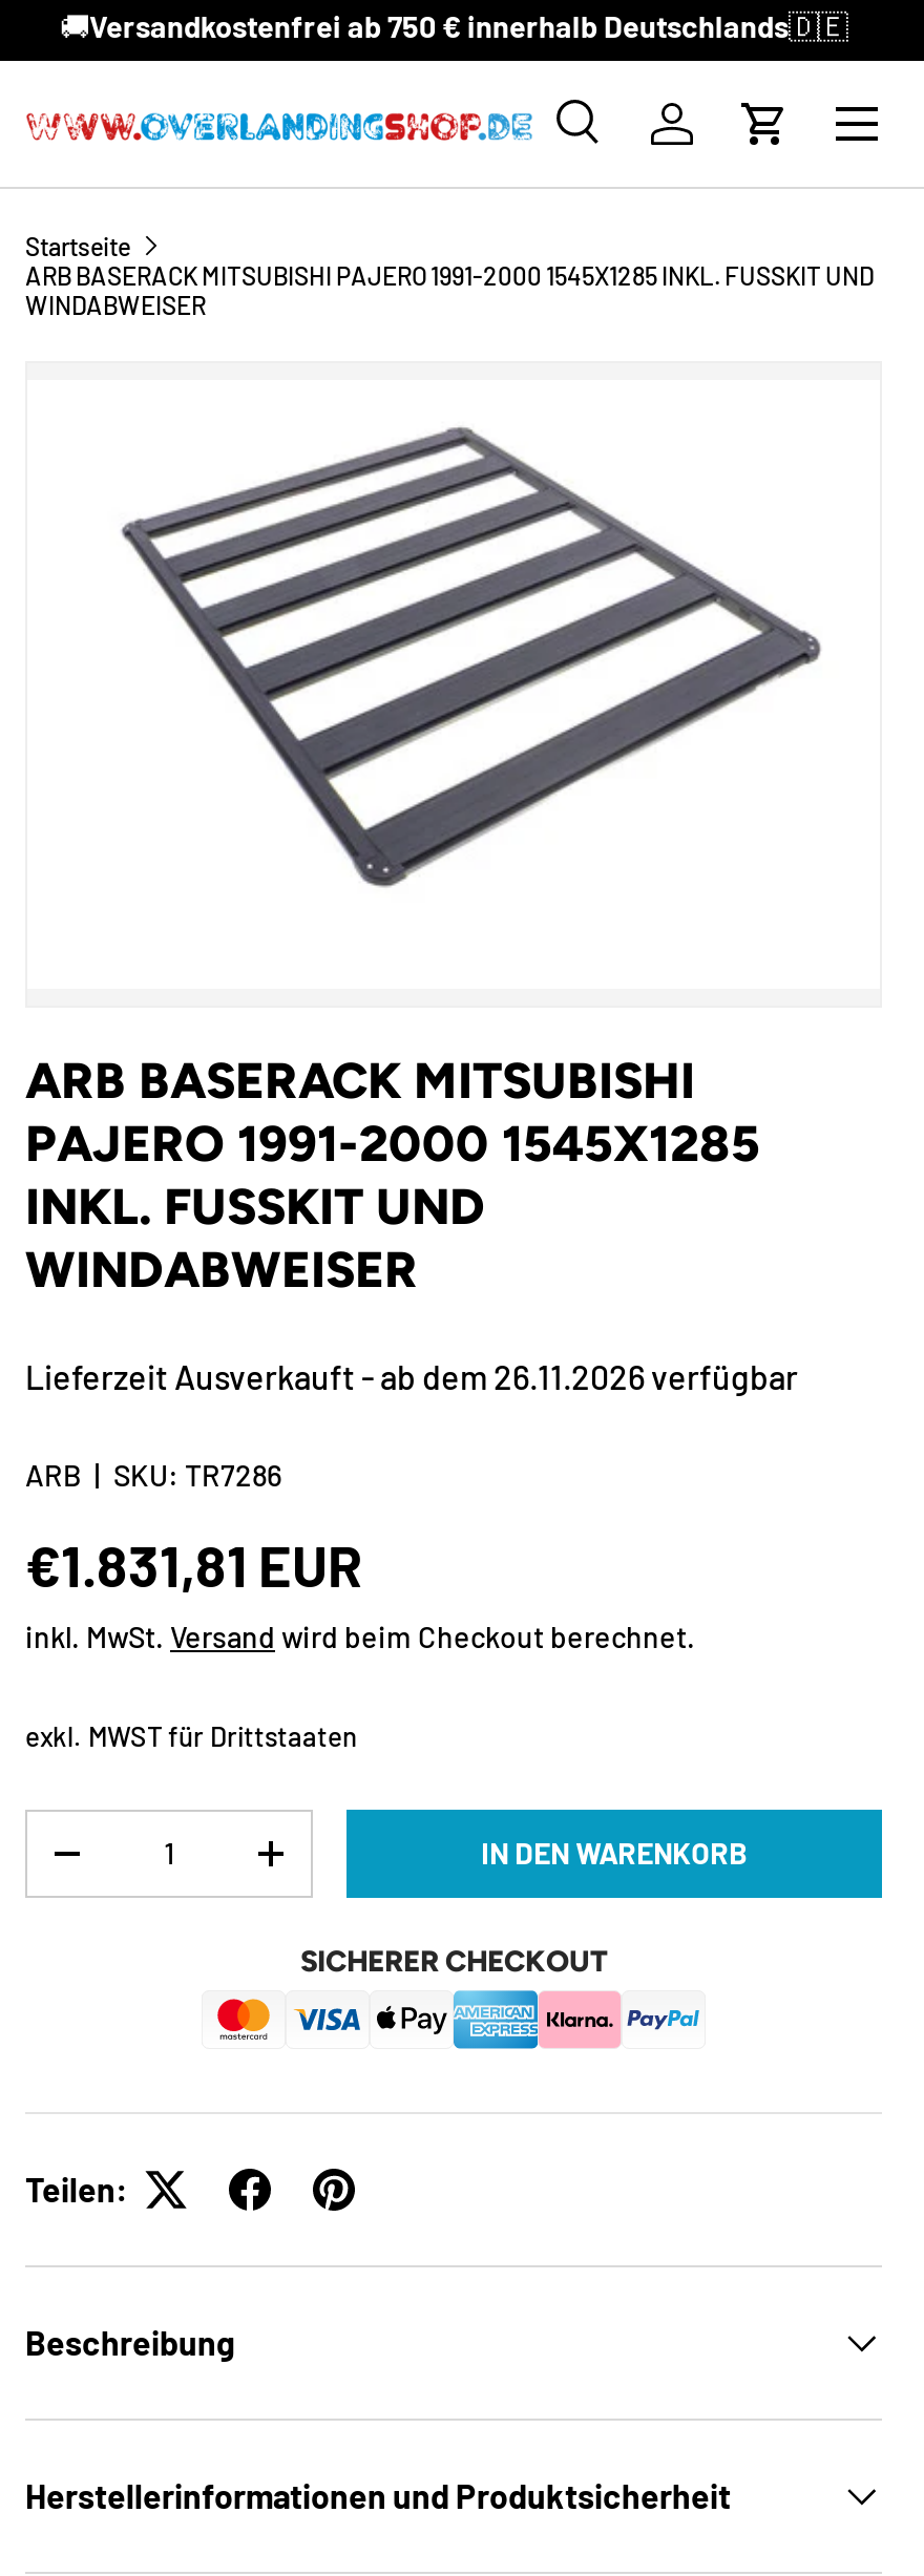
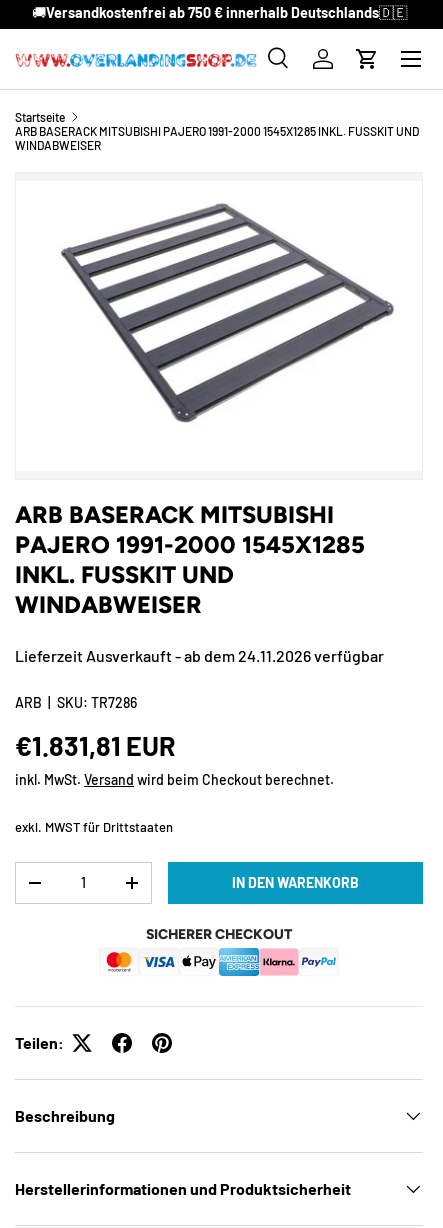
[25,1355,798,1395] Lieferzeit Ausverkauft - ab dem 26.11.2026 verfügbar -> [15,646,384,665] Lieferzeit Ausverkauft - ab dem 24.11.2026 verfügbar

